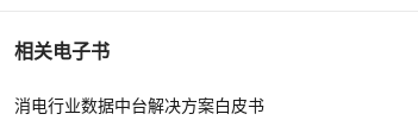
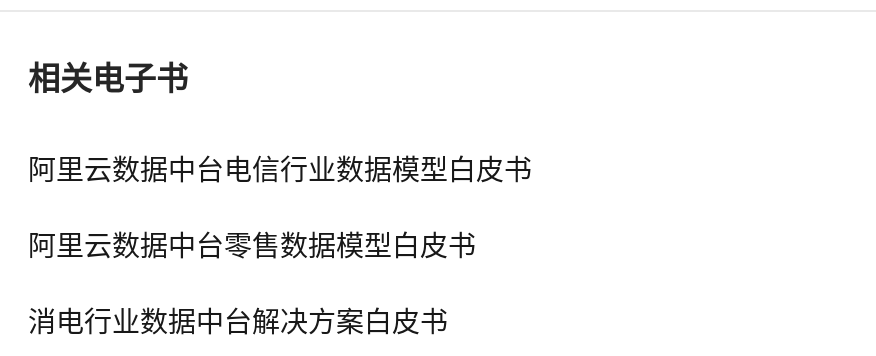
none -> [28,148,532,264] 阿里云数据中台电信行业数据模型白皮书 | 阿里云数据中台零售数据模型白皮书

